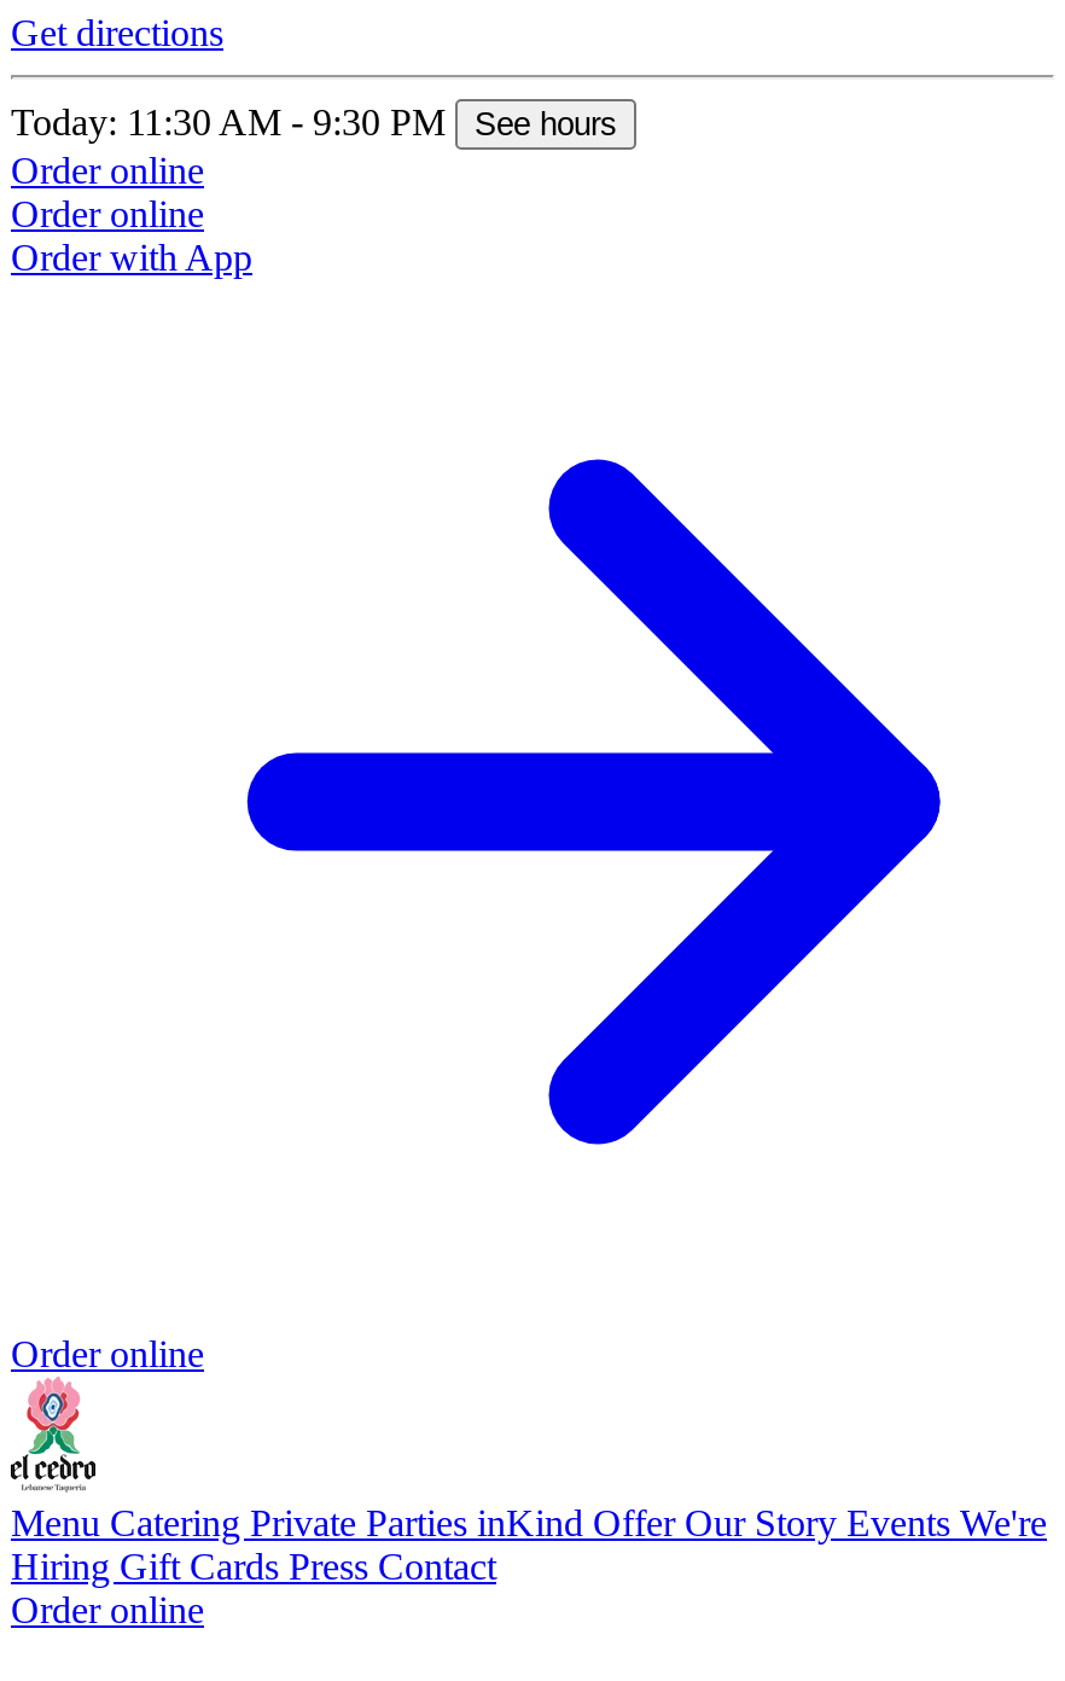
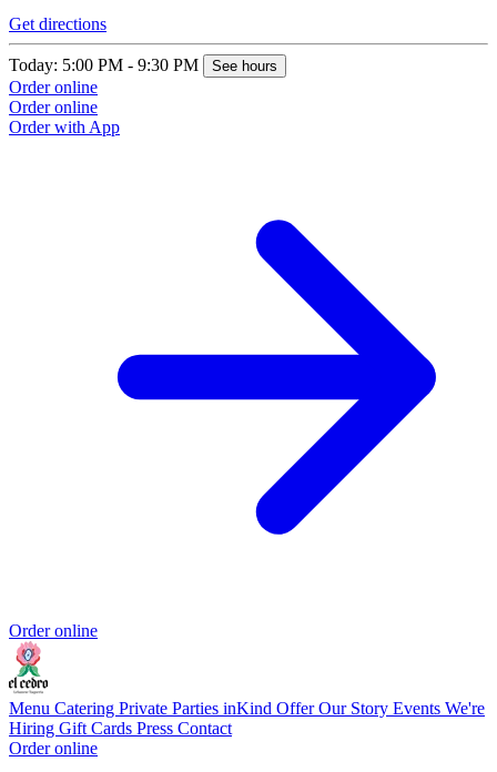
[11,101,617,142] Today: 11:30 AM - 9:30 PM See hours -> [9,55,277,74] Today: 5:00 PM - 9:30 PM See hours

